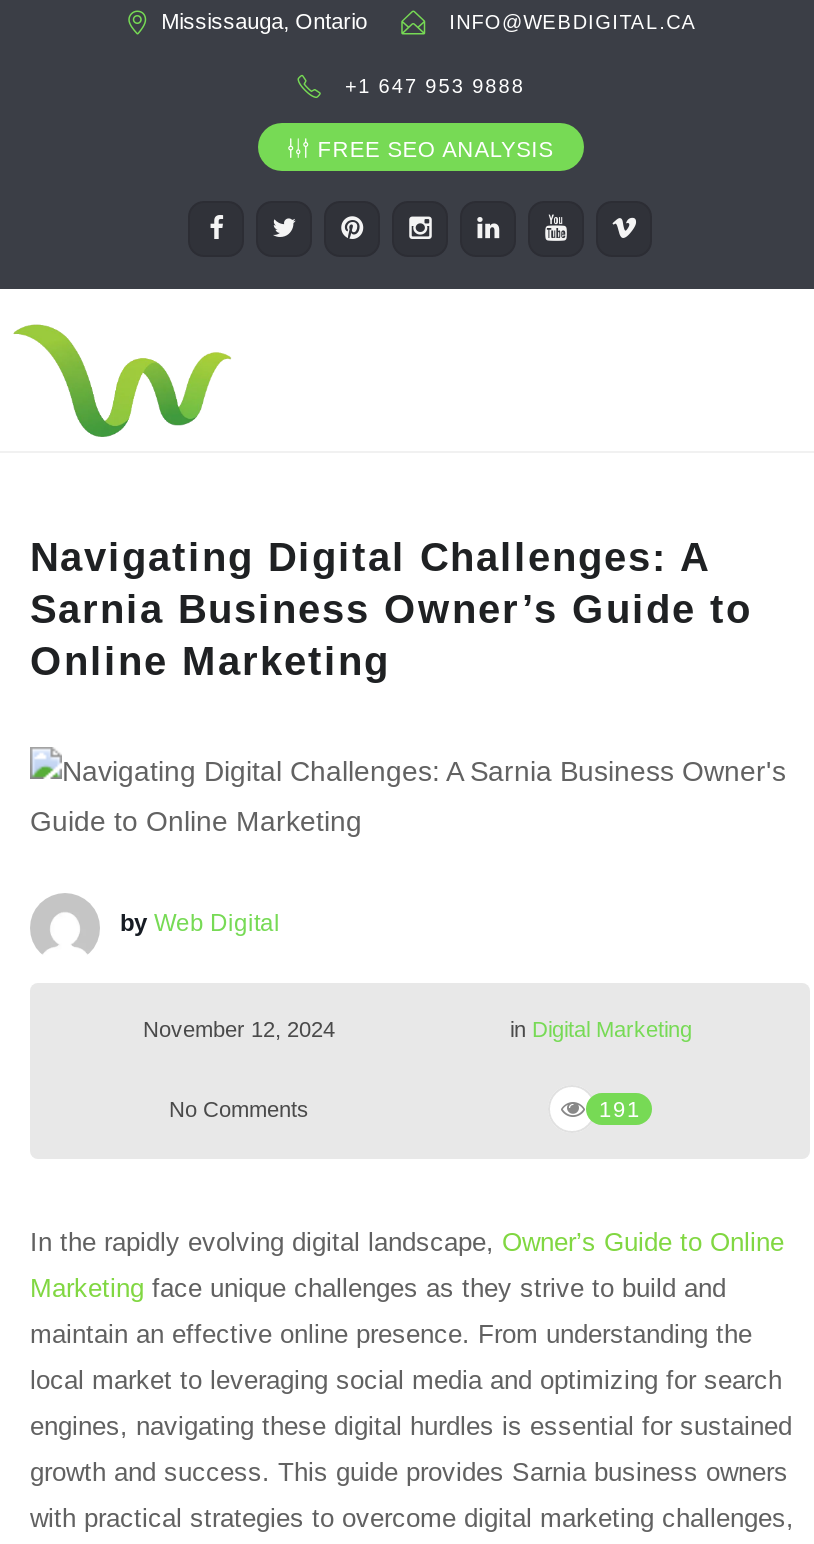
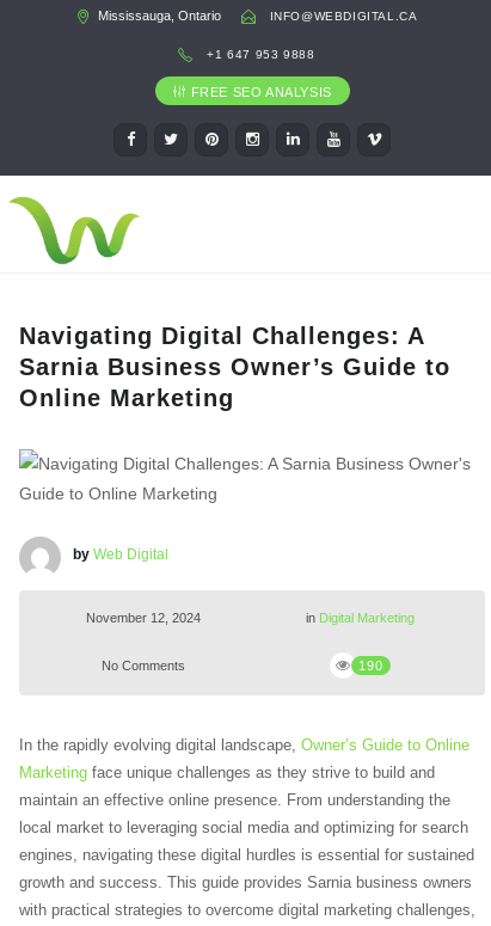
[599,1097,641,1121] 191 -> [359,658,384,673] 190

